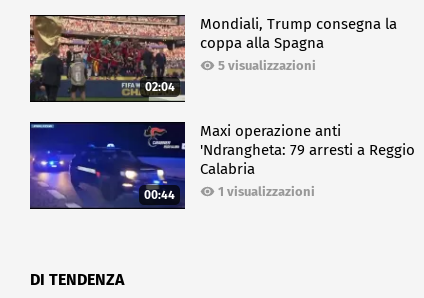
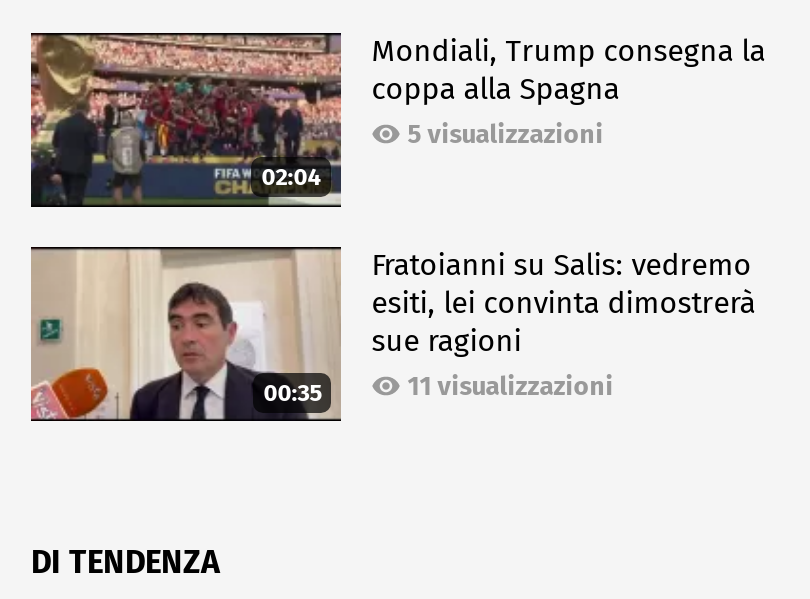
[29,122,186,209] [image] | 00:44 -> [29,247,343,421] [image] | 00:35
[200,122,415,199] Maxi operazione anti | 'Ndrangheta: 79 arresti a Reggio | Calabria | 1 visualizzazioni -> [371,248,755,402] Fratoianni su Salis: vedremo | esiti, lei convinta dimostrerà | sue ragioni | 11 visualizzazioni

